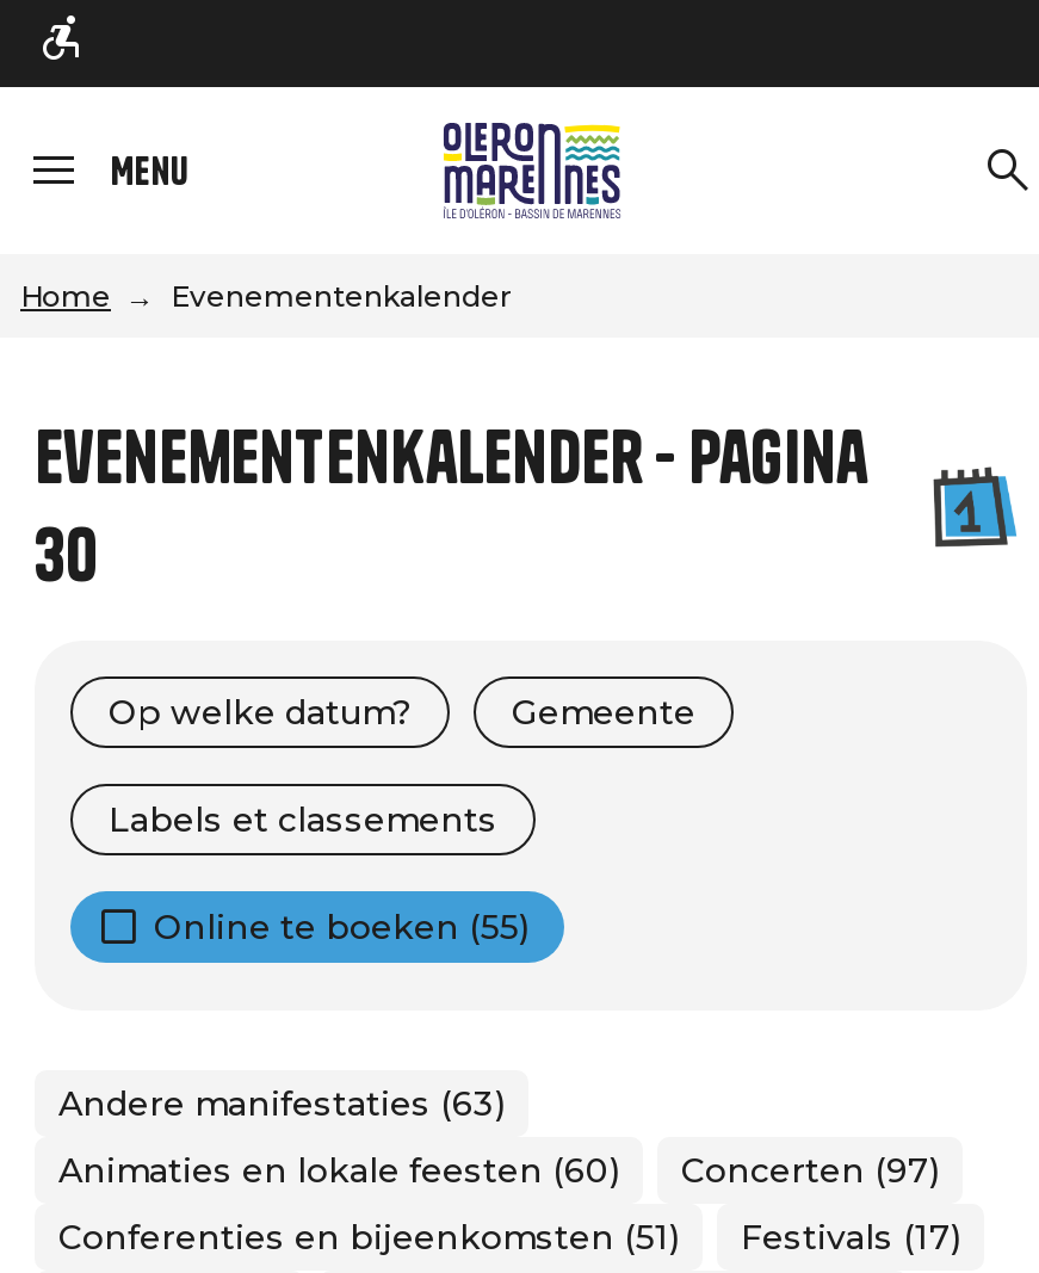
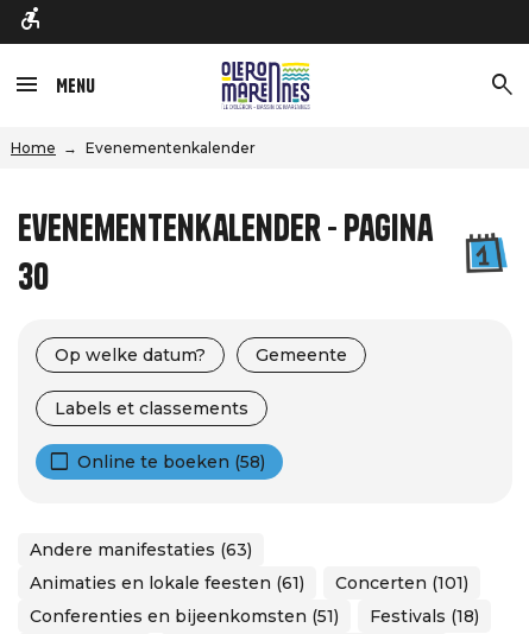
[154,906,528,948] Online te boeken (55) -> [77,451,265,473] Online te boeken (58)
[58,1149,619,1192] Animaties en lokale feesten (60) -> [30,572,304,594] Animaties en lokale feesten (61)
[681,1149,939,1192] Concerten (97) -> [335,572,468,594] Concerten (101)
[58,1216,960,1259] Conferenties en bijeenkomsten (51) Festivals (17) -> [30,606,479,627] Conferenties en bijeenkomsten (51) Festivals (18)

